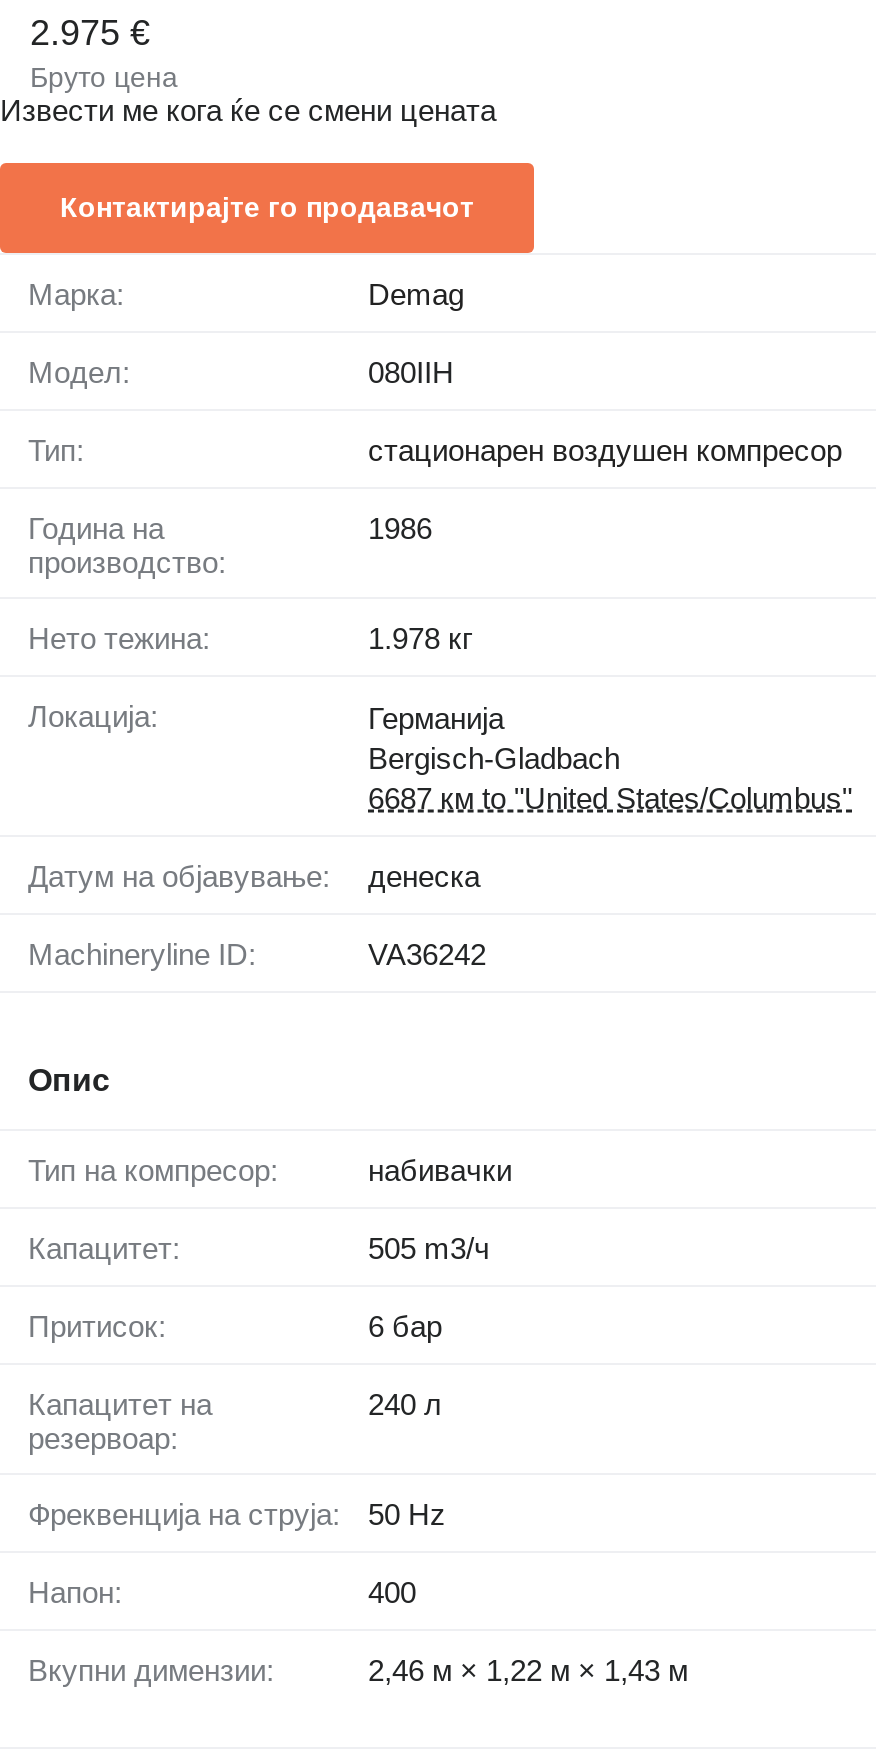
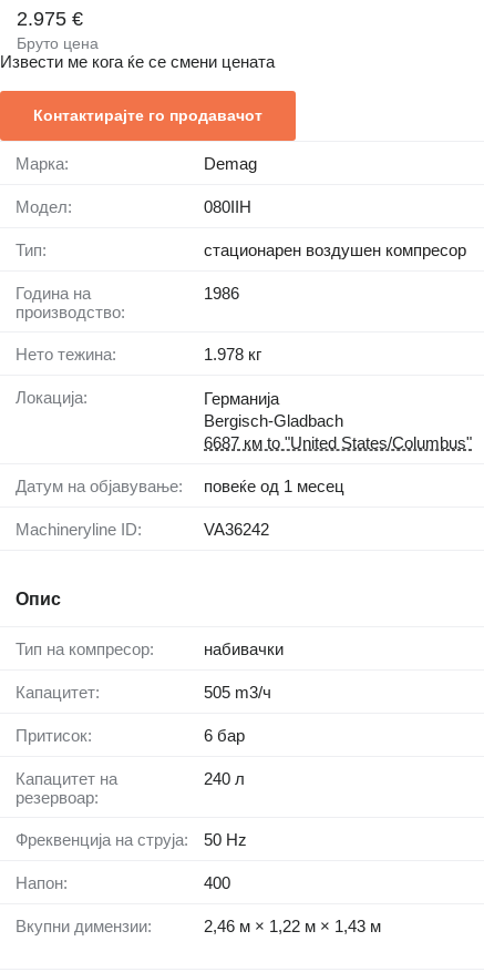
[368,859,480,893] денеска -> [204,477,344,496] повеќе од 1 месец

